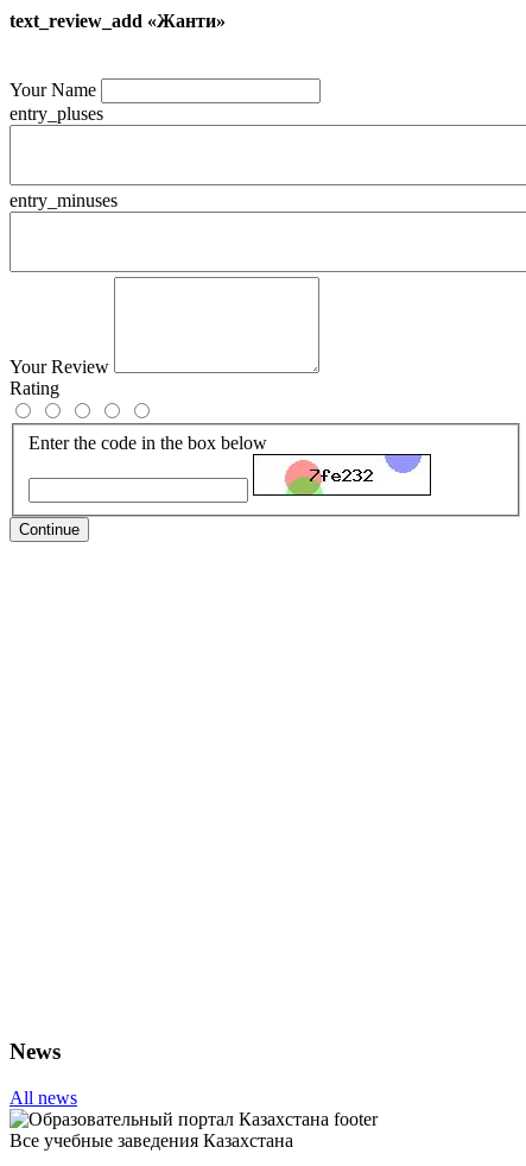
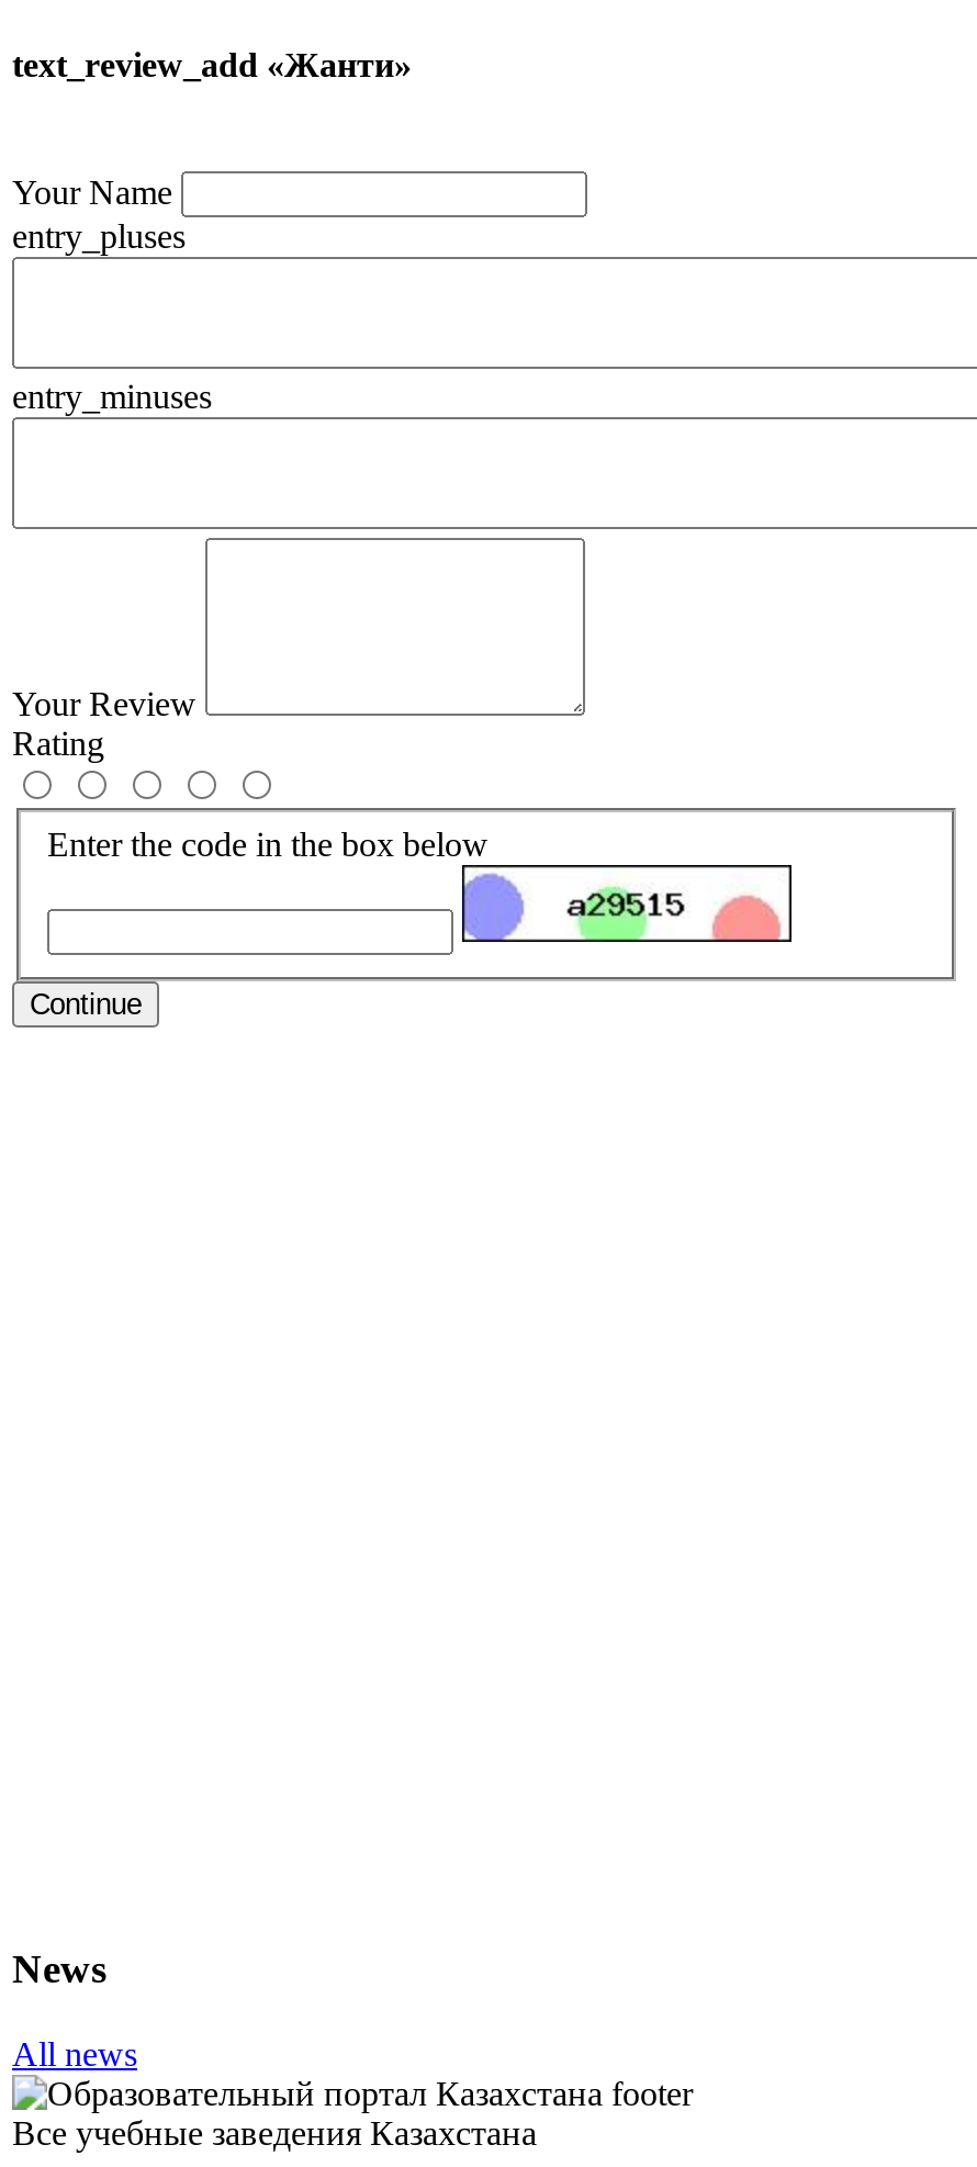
[252,456,373,497] [image] -> [460,869,686,944] [image]
[384,454,427,496] [image] -> [706,865,783,942] [image]

